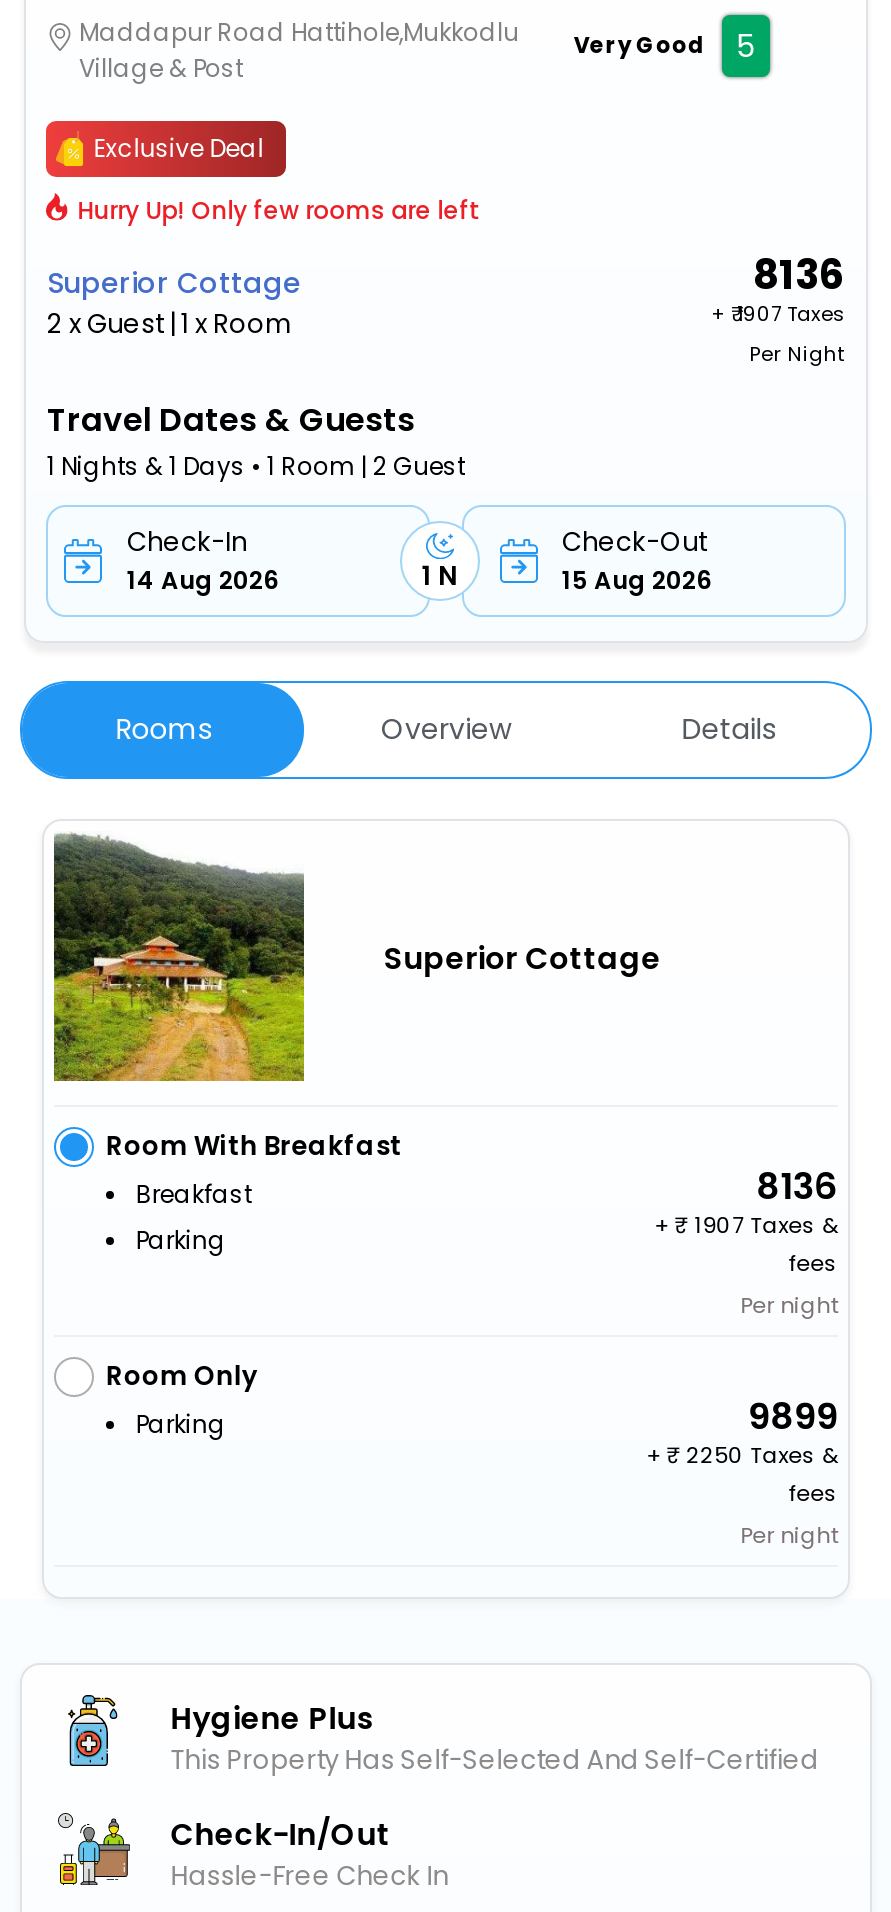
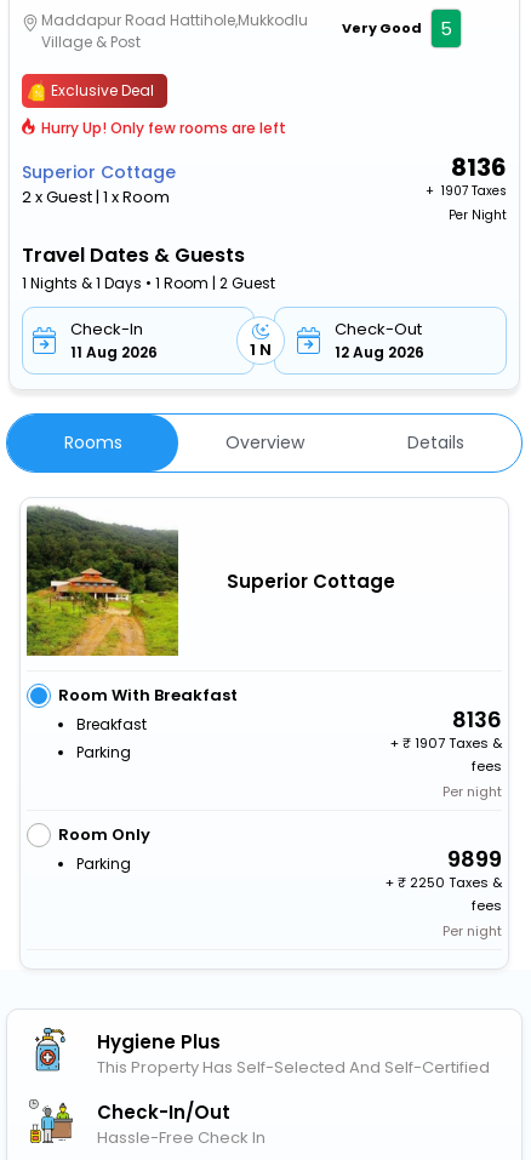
[127,563,279,597] 14 Aug 2026 -> [71,342,158,362] 11 Aug 2026
[562,563,712,597] 15 Aug 2026 -> [335,342,424,362] 12 Aug 2026

